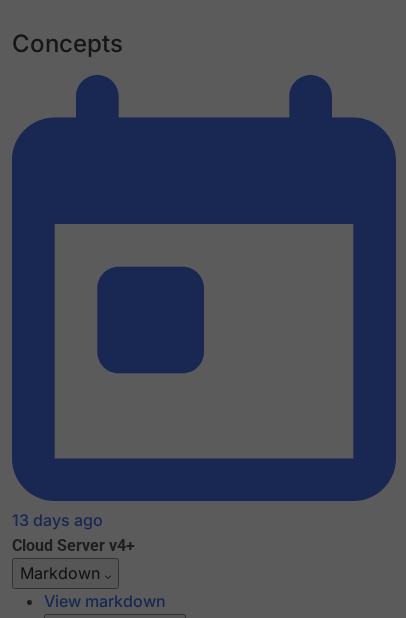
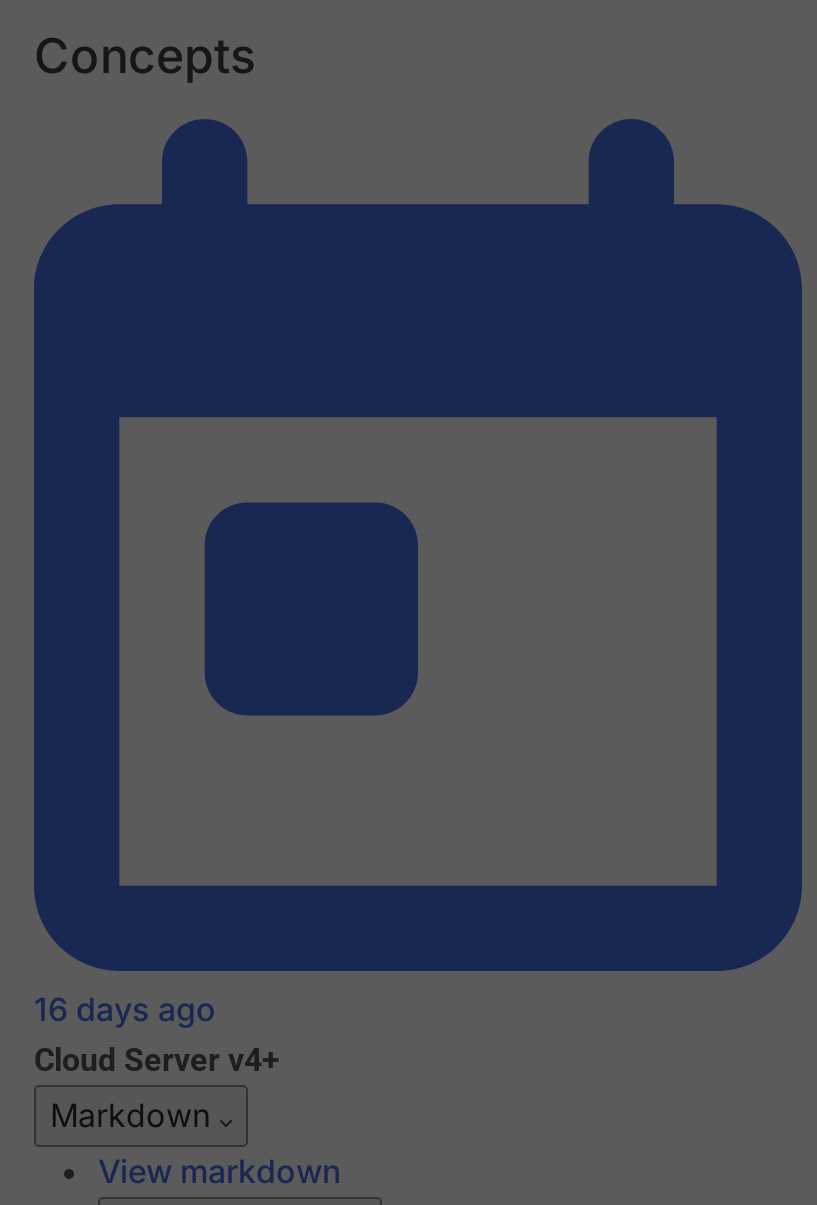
[12,510,103,530] 13 days ago -> [34,990,216,1030] 16 days ago

